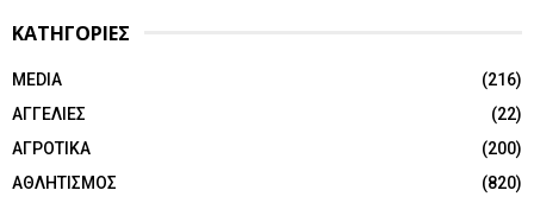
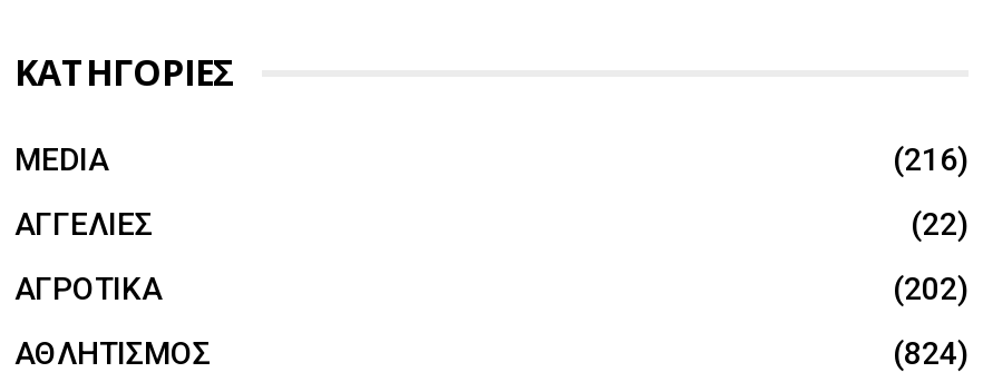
[482,139,522,158] (200) -> [893,271,969,307] (202)
[482,173,522,192] (820) -> [893,336,969,371] (824)

